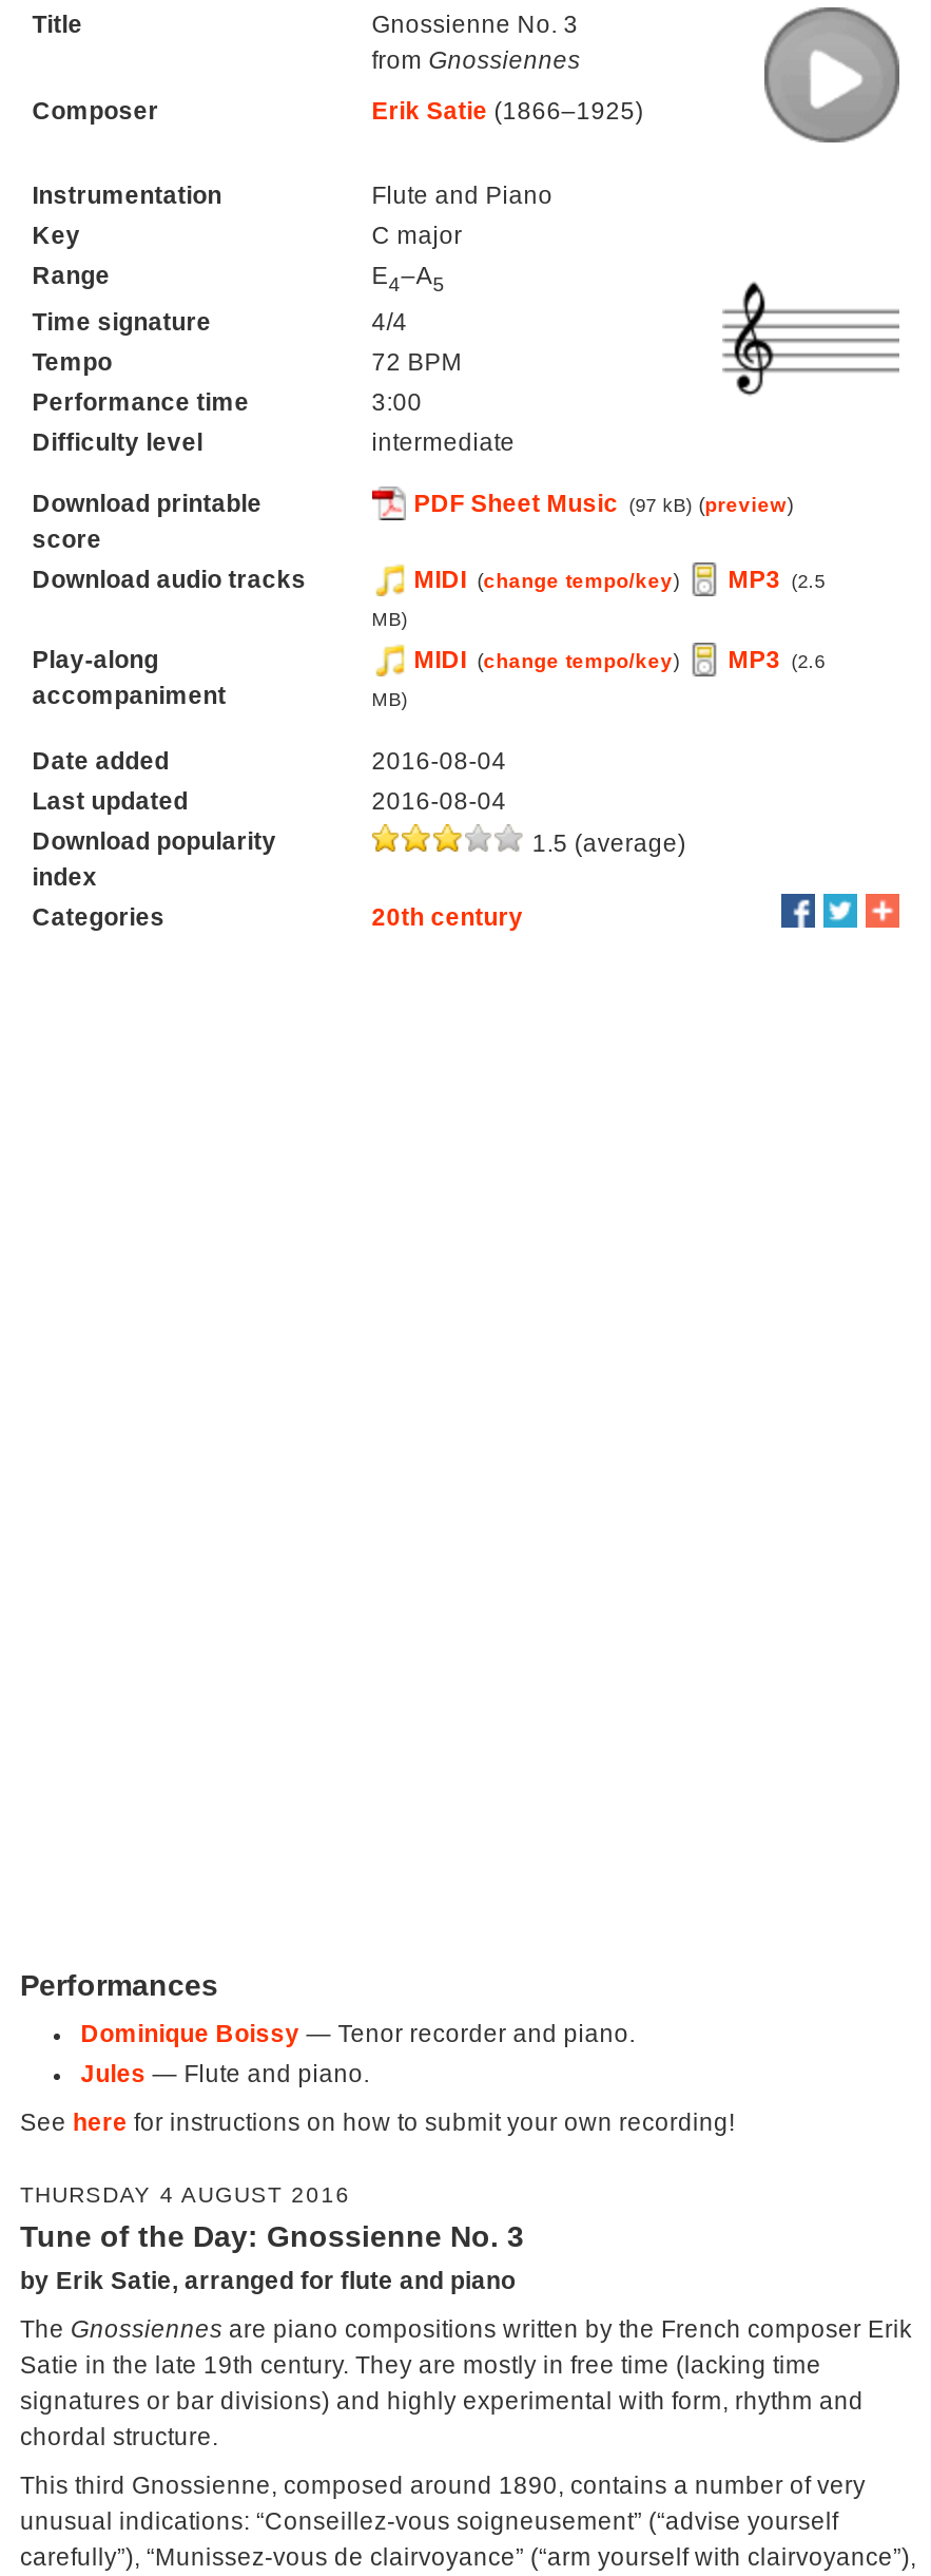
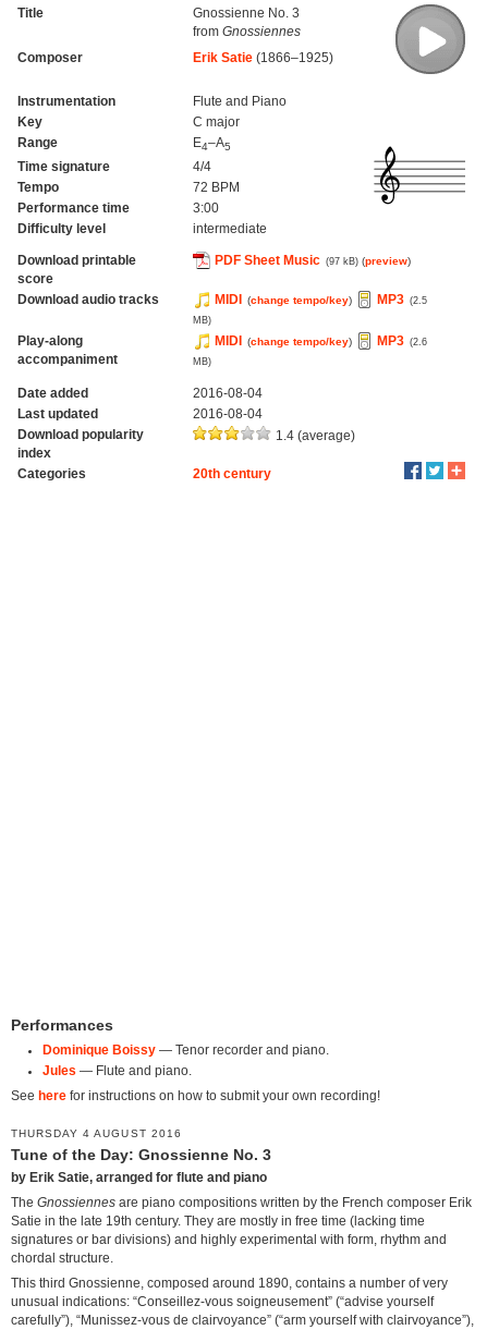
[526,830,686,855] 1.5 (average) -> [272,429,355,442] 1.4 (average)

